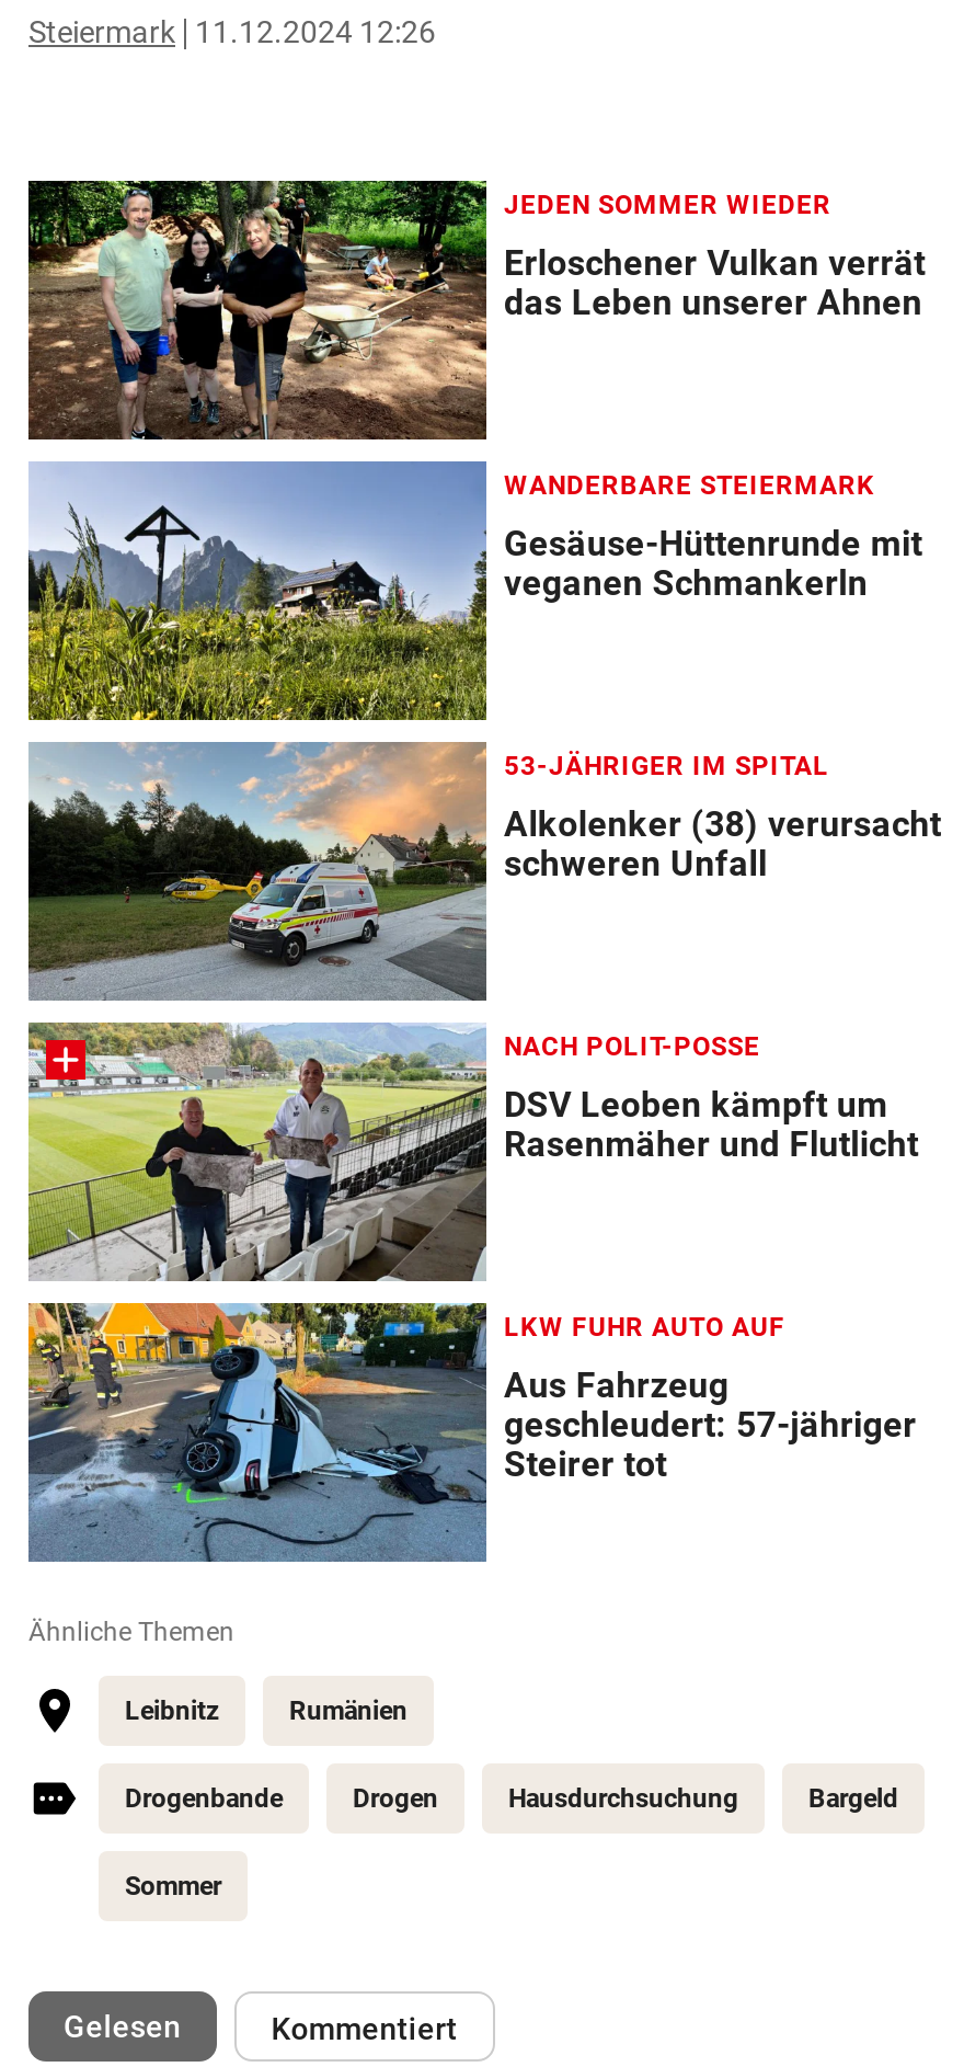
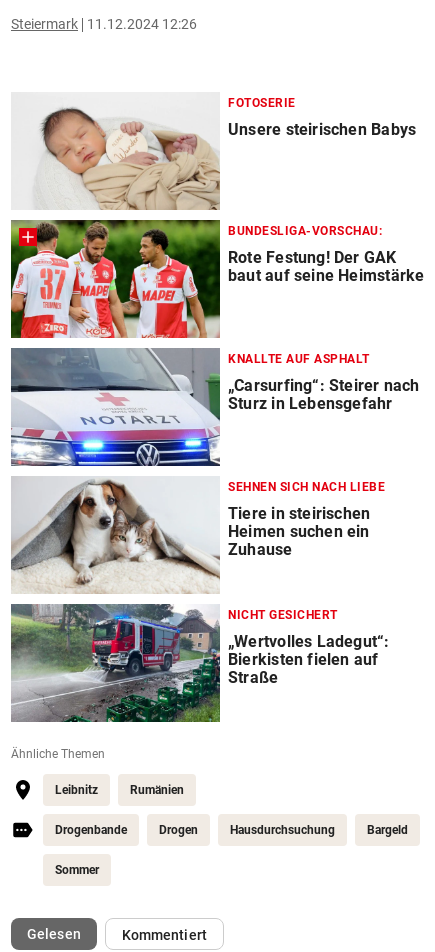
[26,179,831,442] [image] | JEDEN SOMMER WIEDER -> [11,92,295,210] [image] | FOTOSERIE
[504,242,925,323] Erloschener Vulkan verrät | das Leben unserer Ahnen -> [228,120,416,139] Unsere steirischen Babys
[26,459,875,722] [image] | WANDERBARE STEIERMARK -> [10,219,382,339] [image] | BUNDESLIGA-VORSCHAU:
[504,523,922,604] Gesäuse-Hüttenrunde mit | veganen Schmankerln -> [228,248,424,285] Rote Festung! Der GAK | baut auf seine Heimstärke
[26,742,829,1001] [image] | 53-JÄHRIGER IM SPITAL -> [10,348,369,467] [image] | KNALLTE AUF ASPHALT
[504,804,941,885] Alkolenker (38) verursacht | schweren Unfall -> [228,376,420,413] „Carsurfing“: Steirer nach | Sturz in Lebensgefahr
[26,1023,760,1283] [image] | NACH POLIT-POSSE -> [11,477,385,594] [image] | SEHNEN SICH NACH LIEBE
[504,1085,918,1166] DSV Leoben kämpft um | Rasenmäher und Flutlicht -> [228,504,370,559] Tiere in steirischen | Heimen suchen ein | Zuhause
[26,1301,785,1564] [image] | LKW FUHR AUTO AUF -> [10,603,337,723] [image] | NICHT GESICHERT
[504,1365,917,1486] Aus Fahrzeug | geschleudert: 57-jähriger | Steirer tot -> [228,632,389,687] „Wertvolles Ladegut“: | Bierkisten fielen auf | Straße

